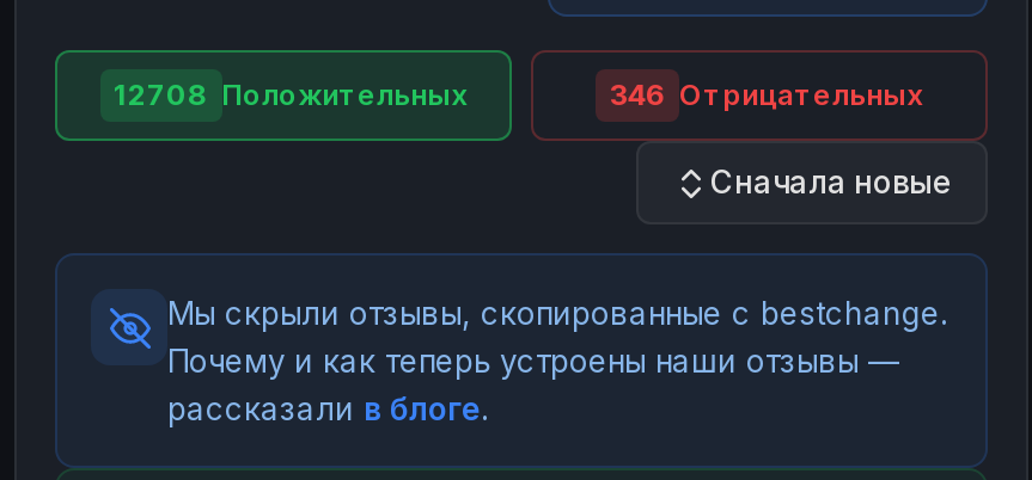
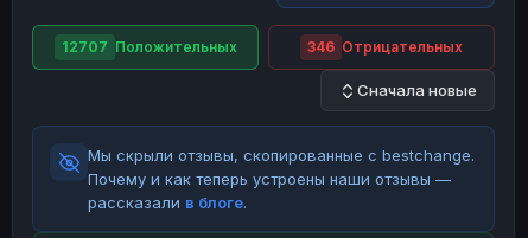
[114,76,468,112] 12708 Положительных -> [61,38,237,56] 12707 Положительных

